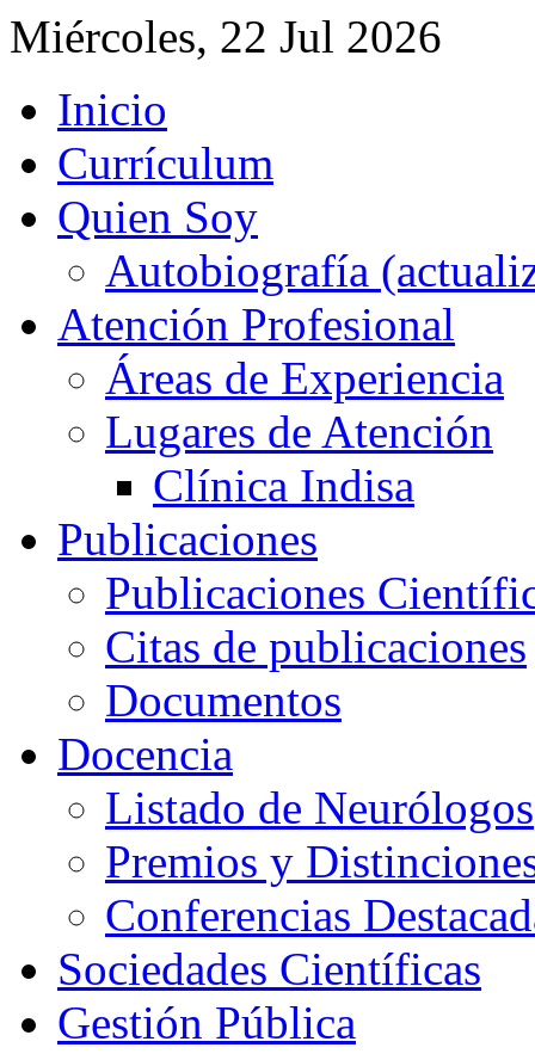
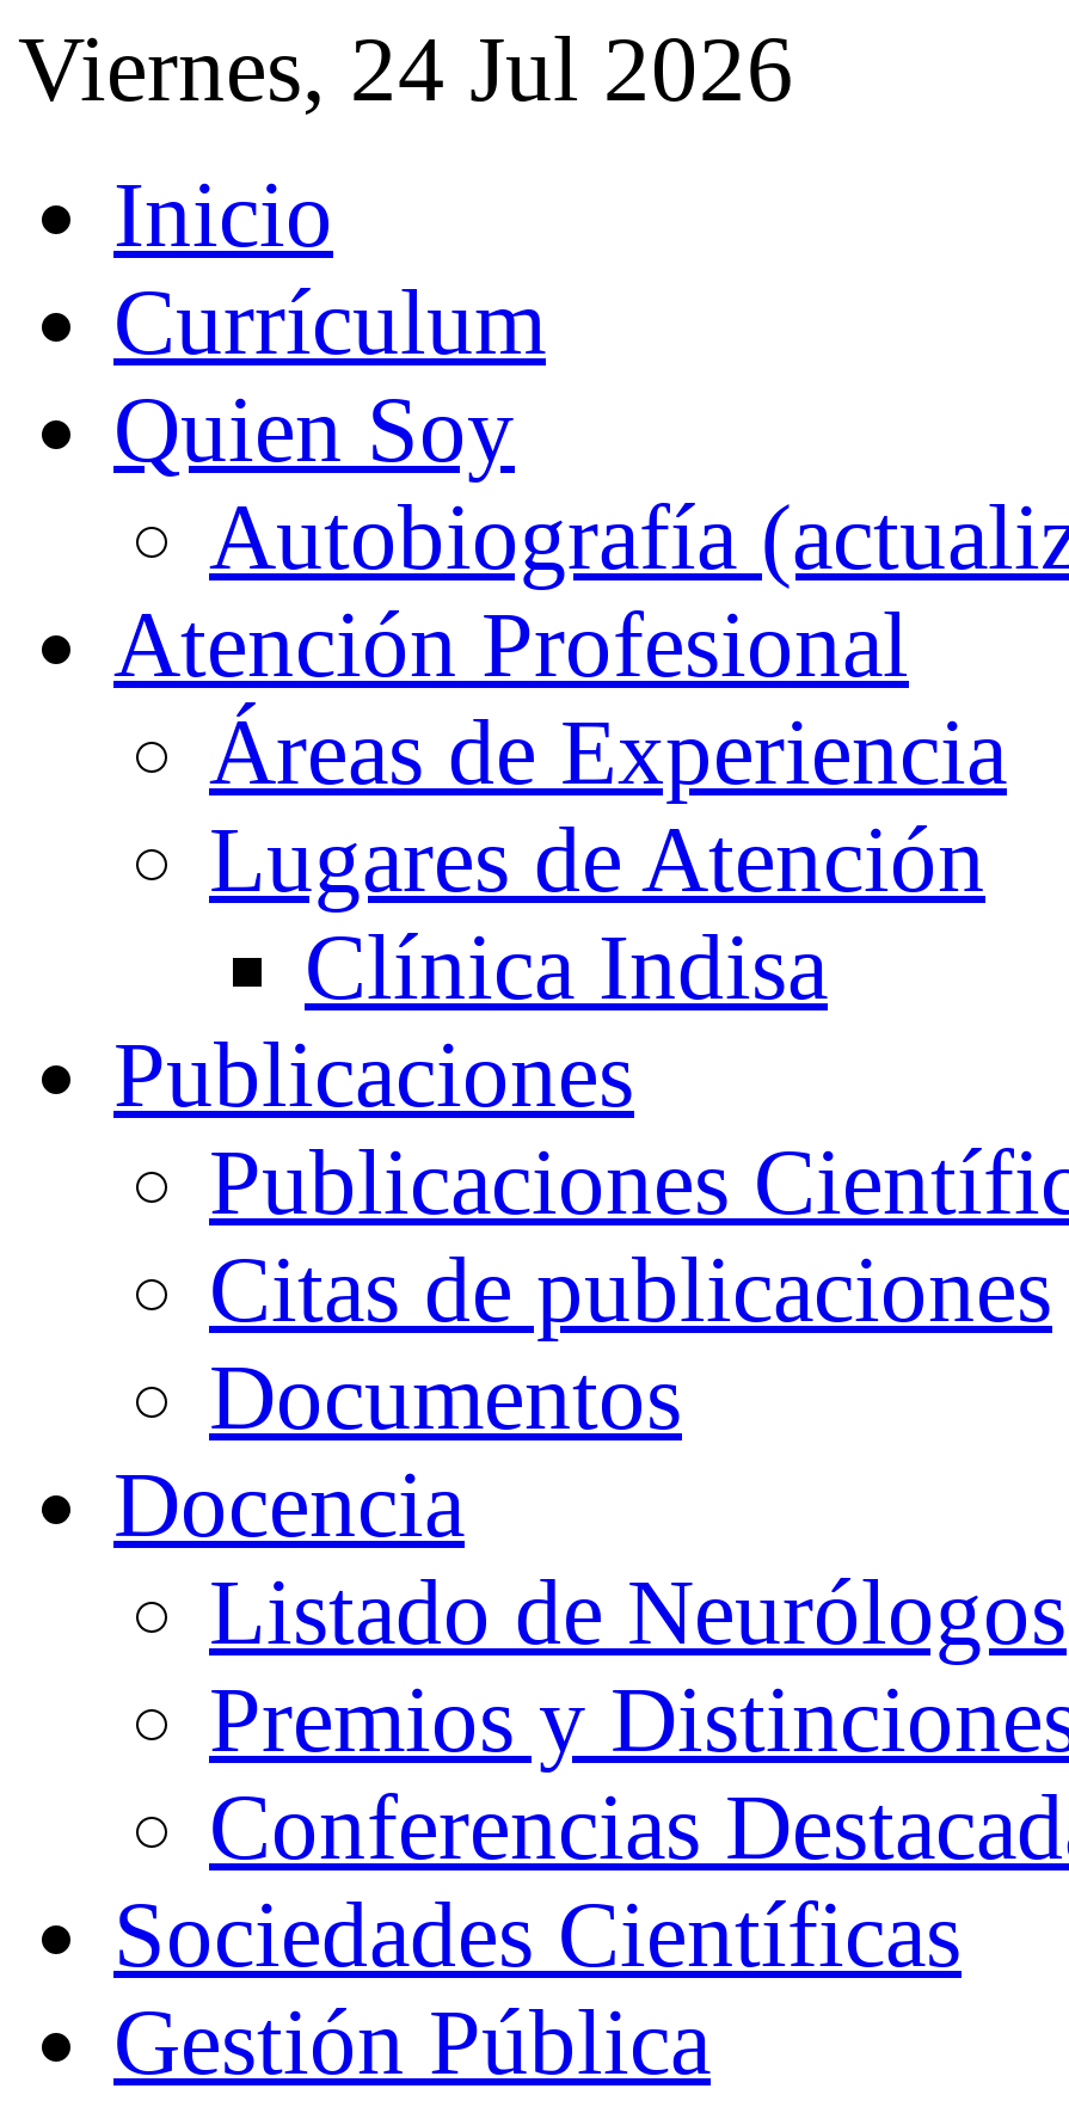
[10,11,442,62] Miércoles, 22 Jul 2026 -> [18,17,794,119] Viernes, 24 Jul 2026

